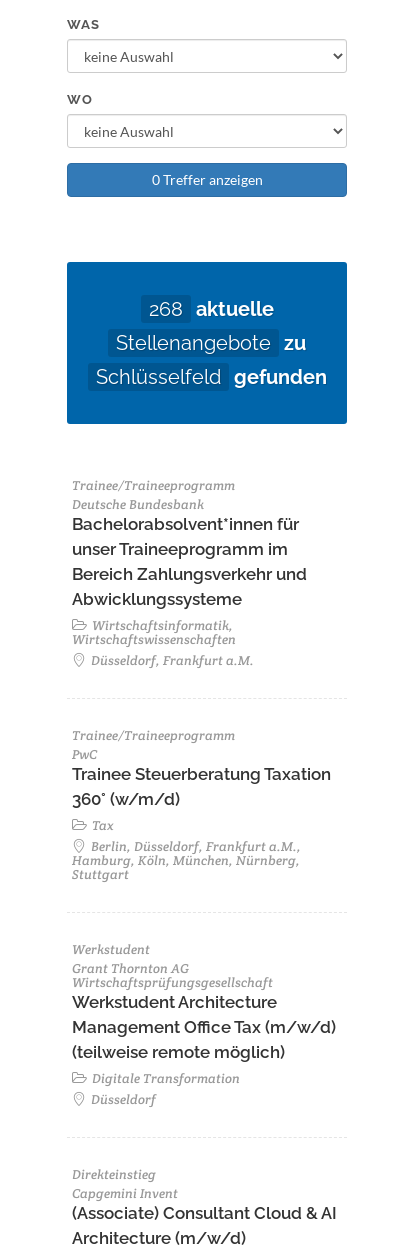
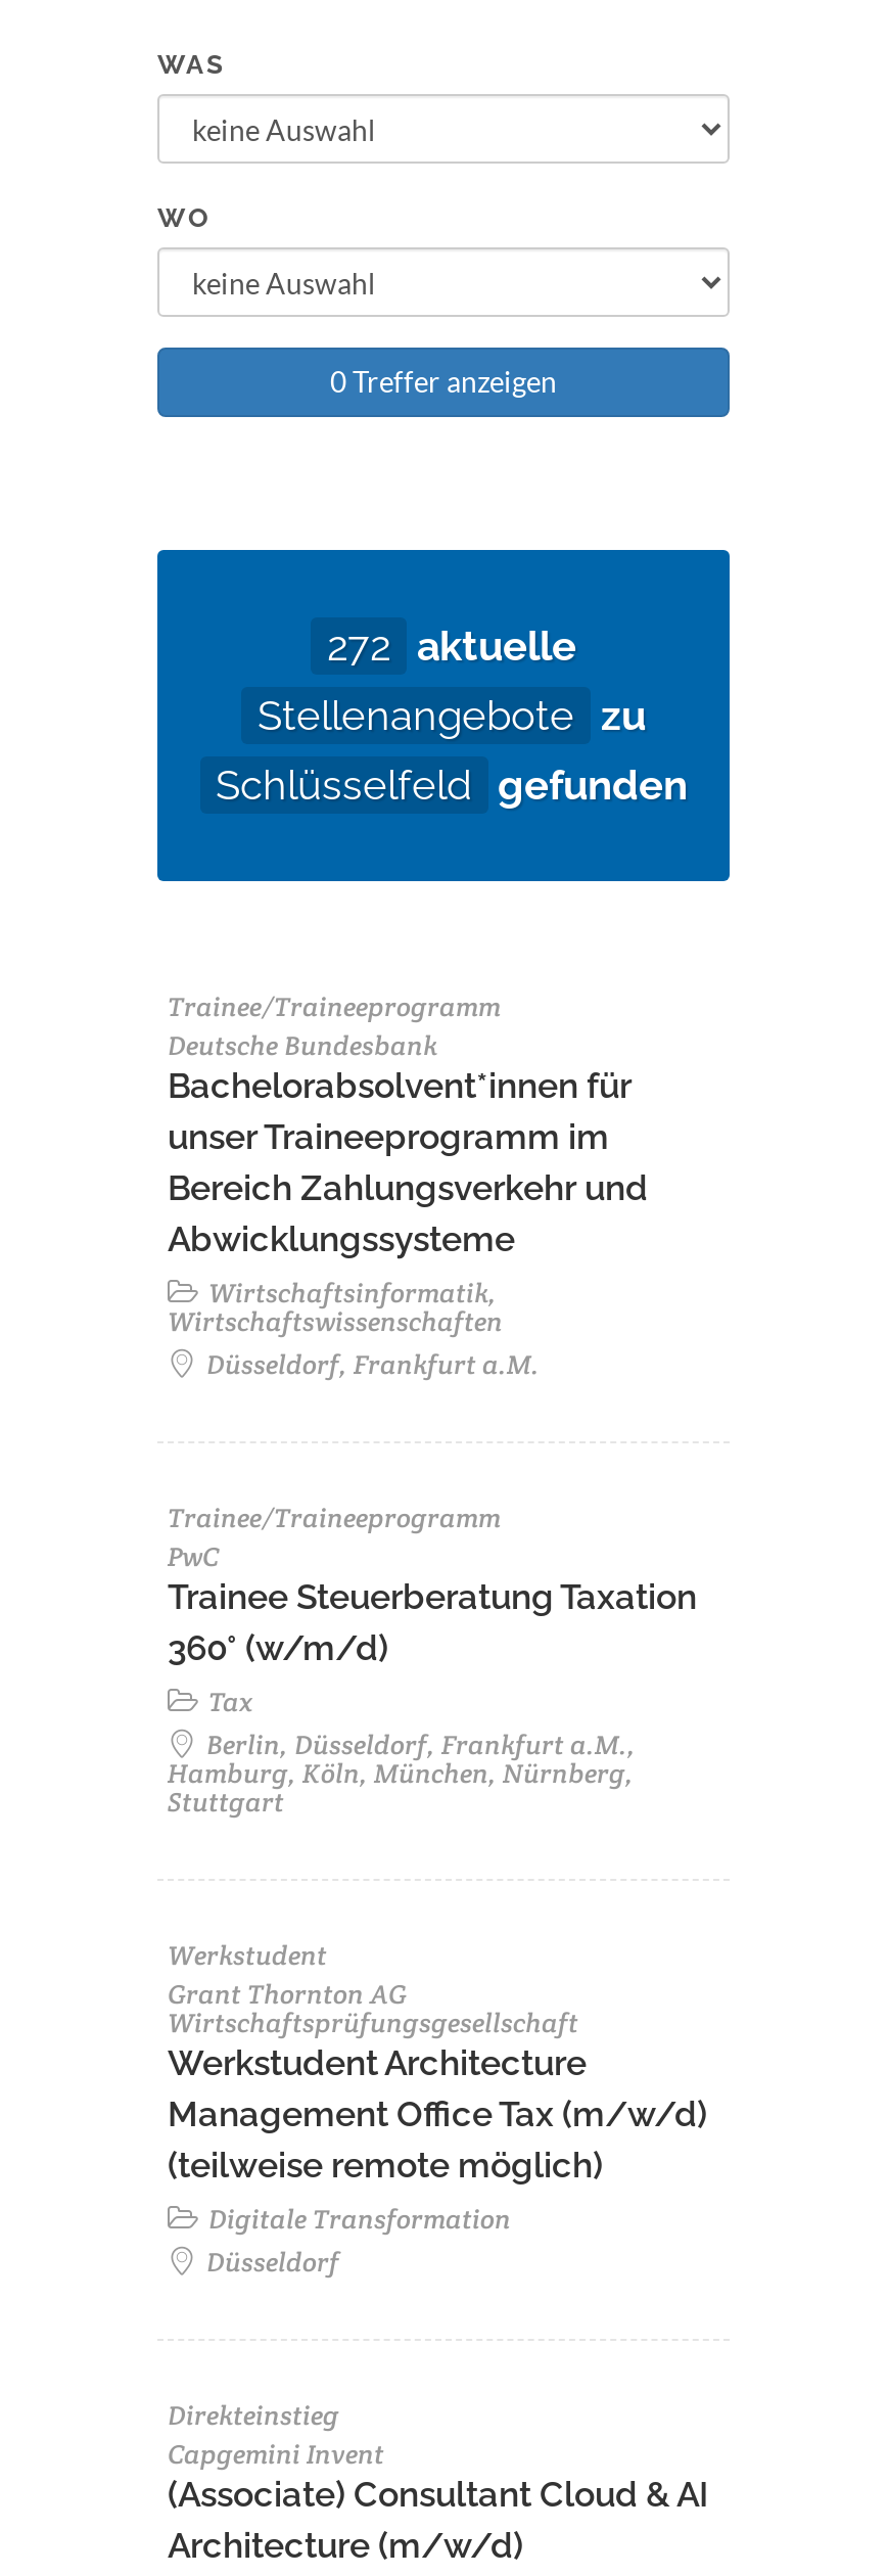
[148,297,273,321] 268 aktuelle -> [327,622,576,671] 272 aktuelle

